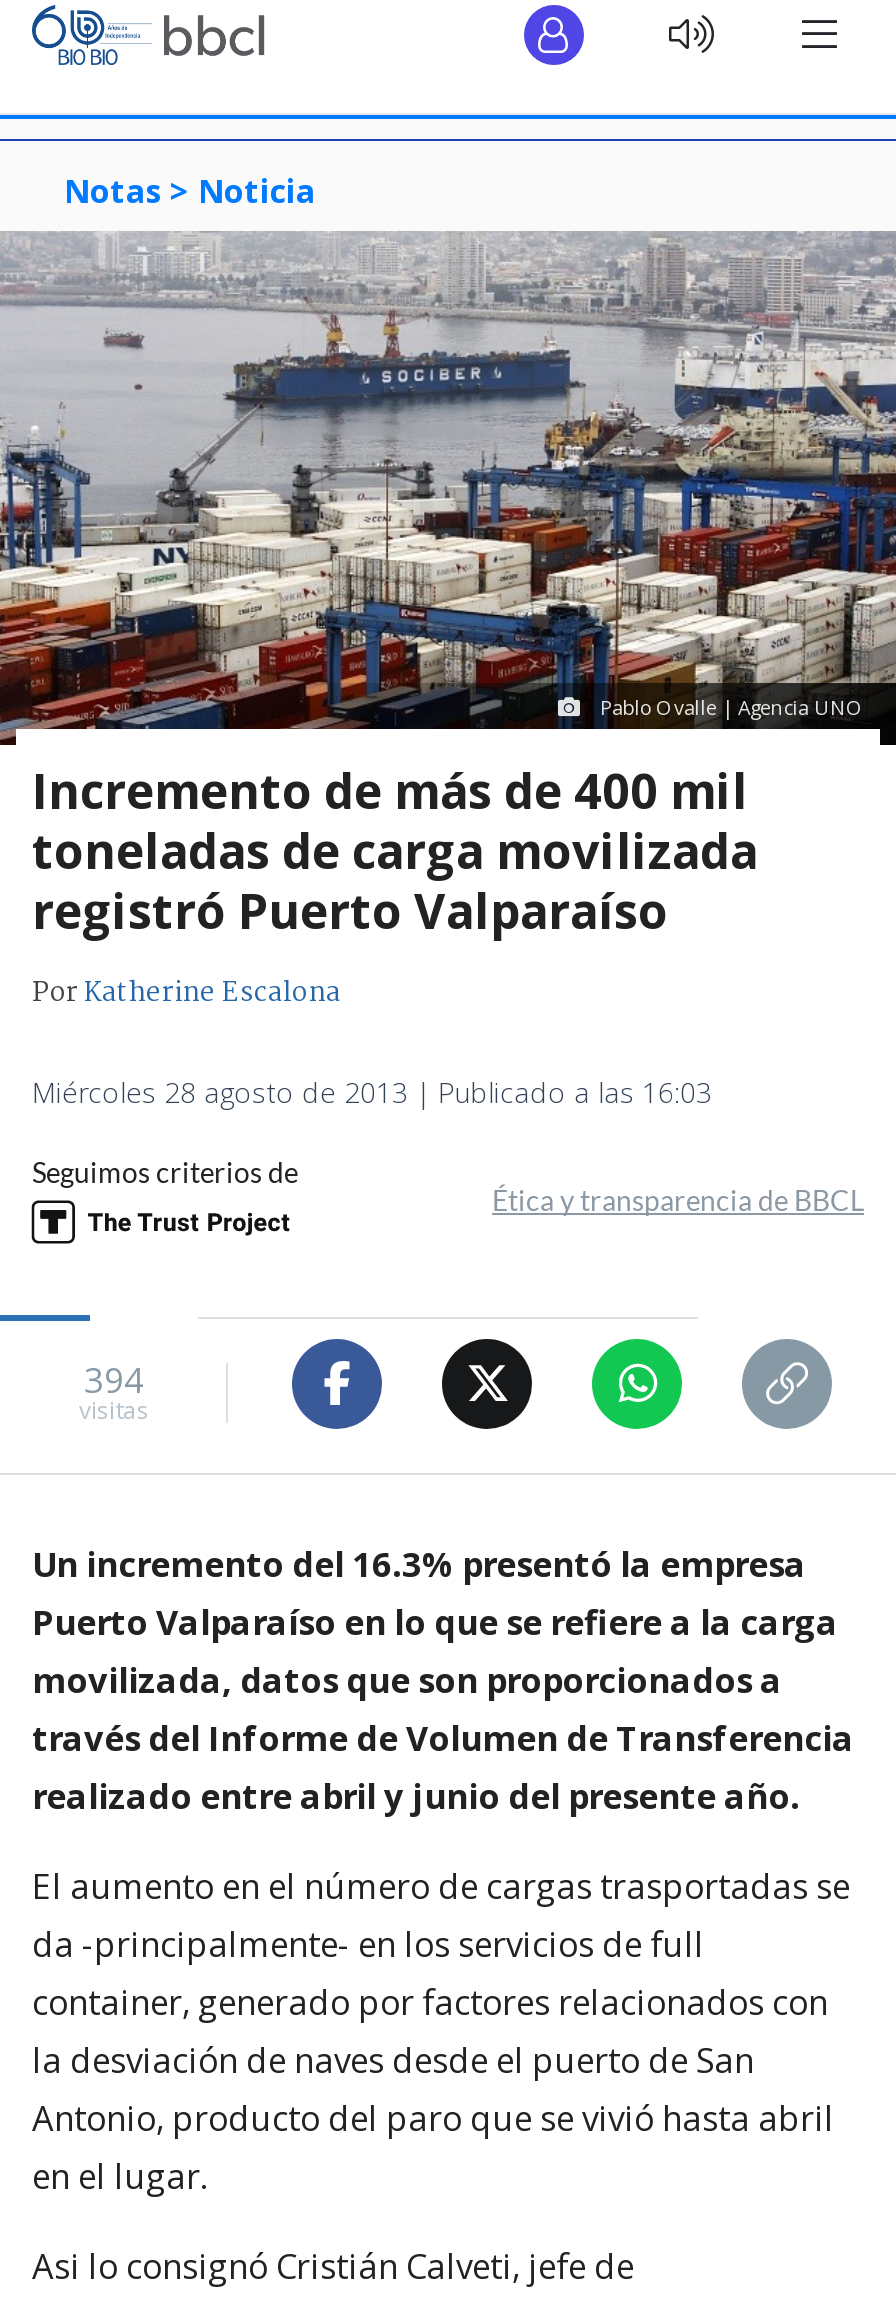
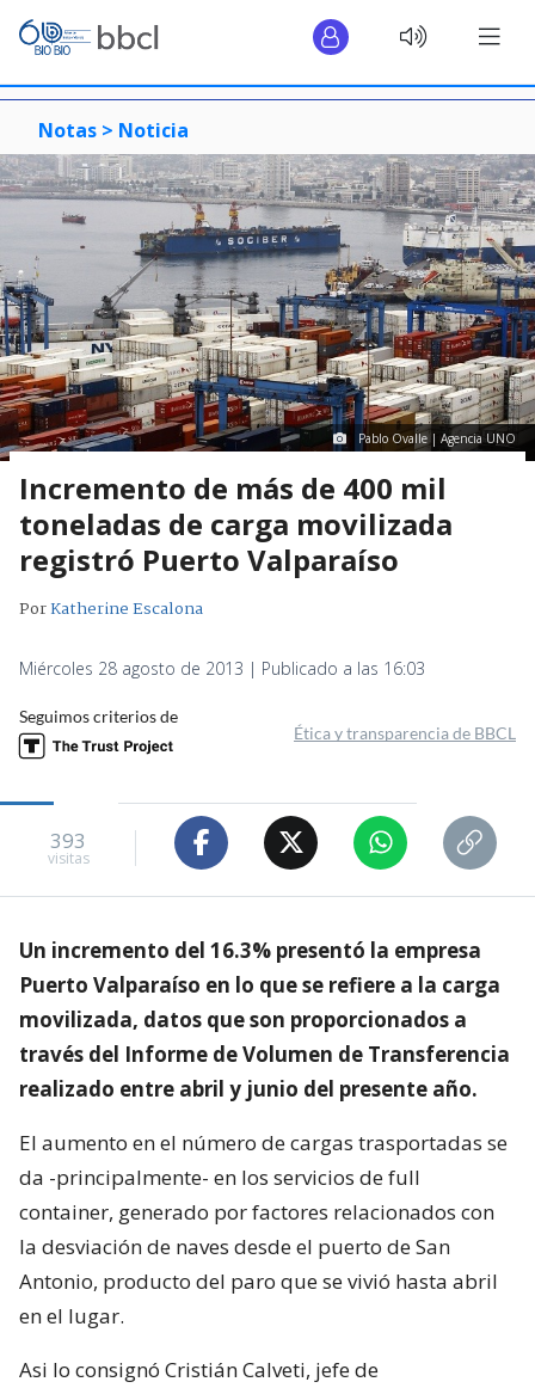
[84,1358,144,1404] 394 -> [50,827,86,854] 393

